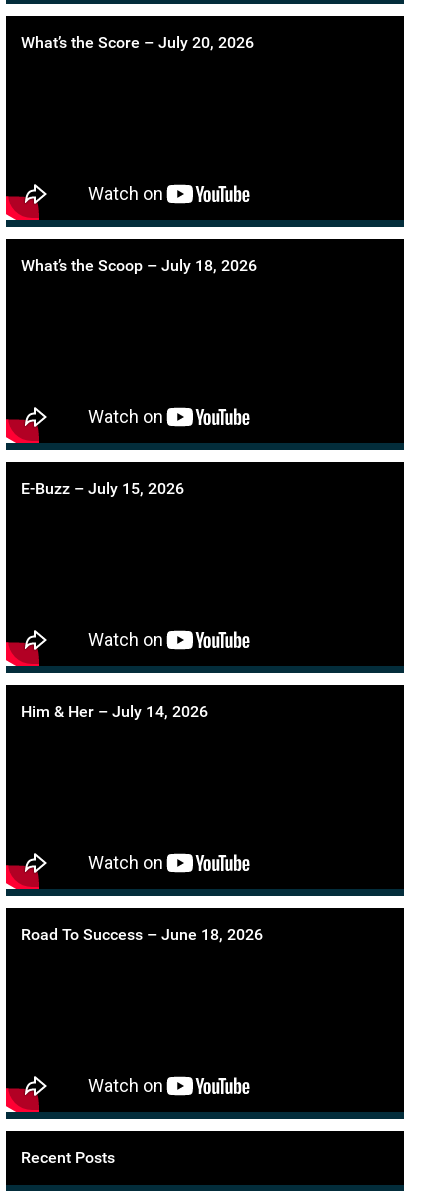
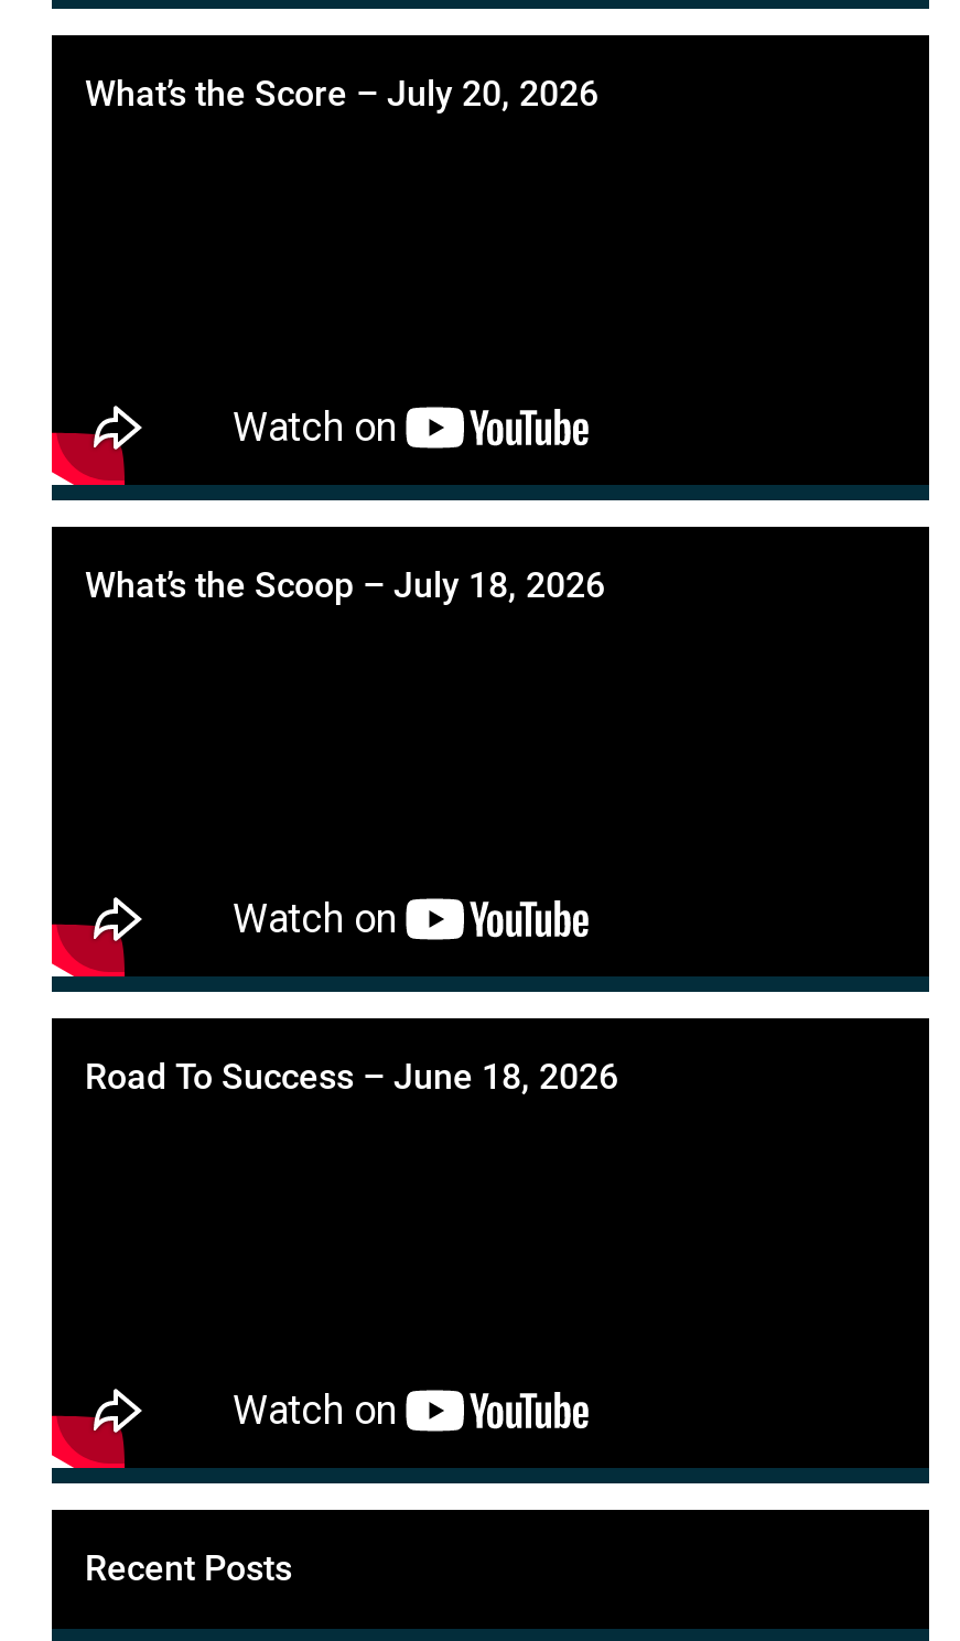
[21,479,184,498] E-Buzz – July 15, 2026 -> none
[21,702,208,721] Him & Her – July 14, 2026 -> none

